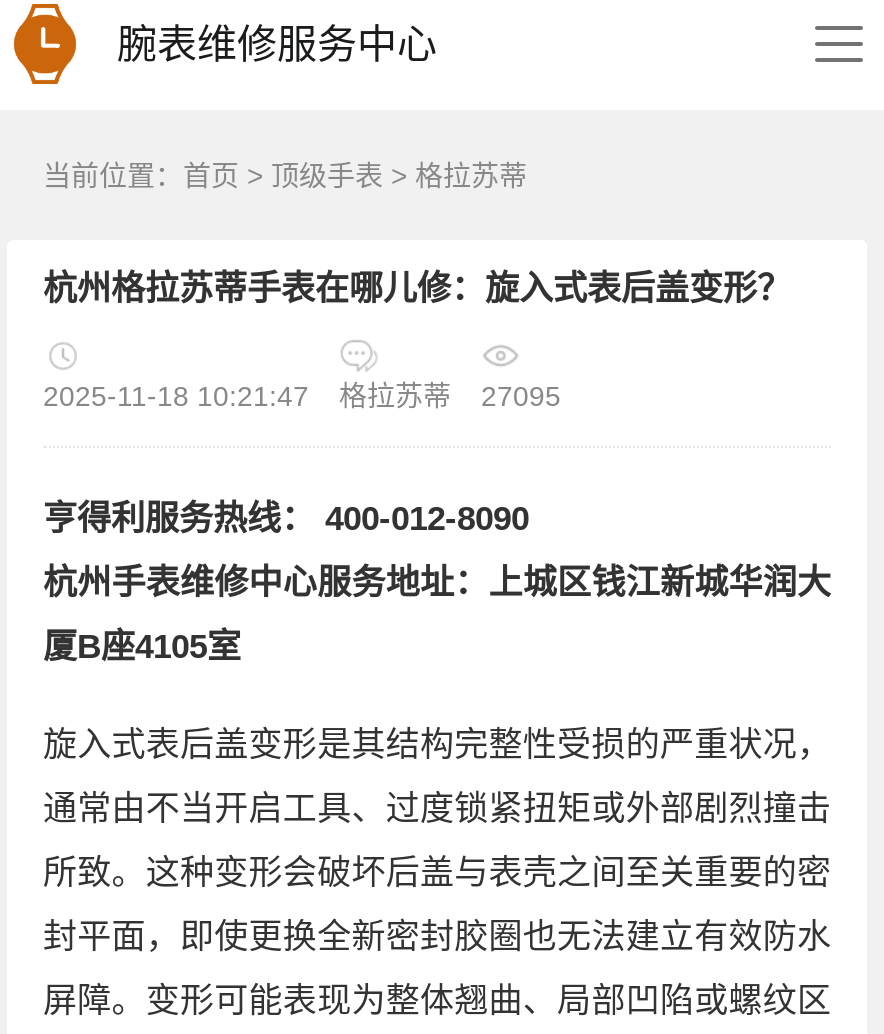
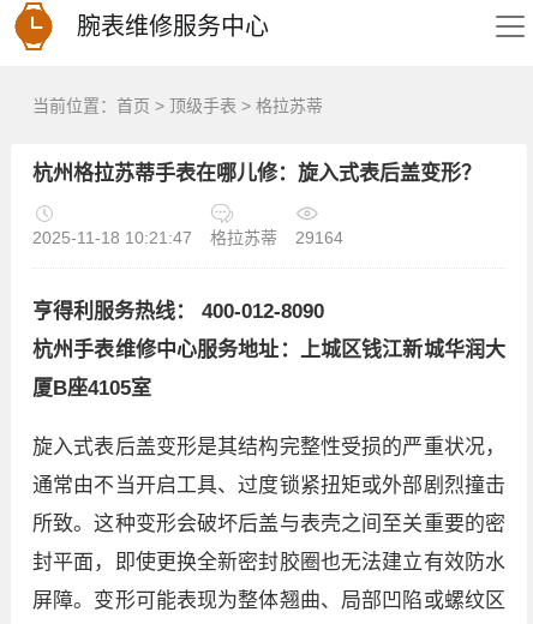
[43,380,561,412] 2025-11-18 10:21:47 格拉苏蒂 27095 -> [32,228,343,247] 2025-11-18 10:21:47 格拉苏蒂 29164

